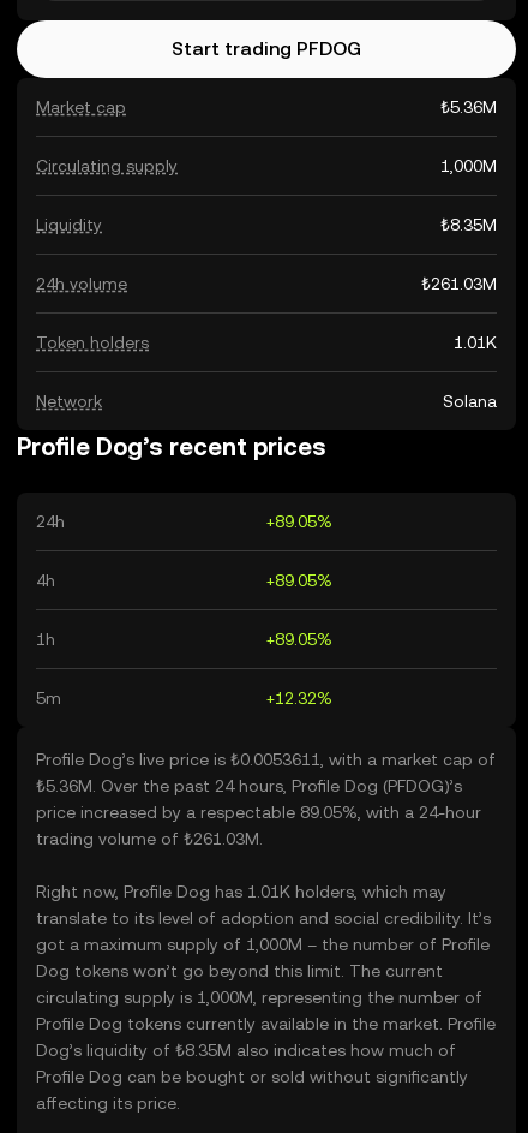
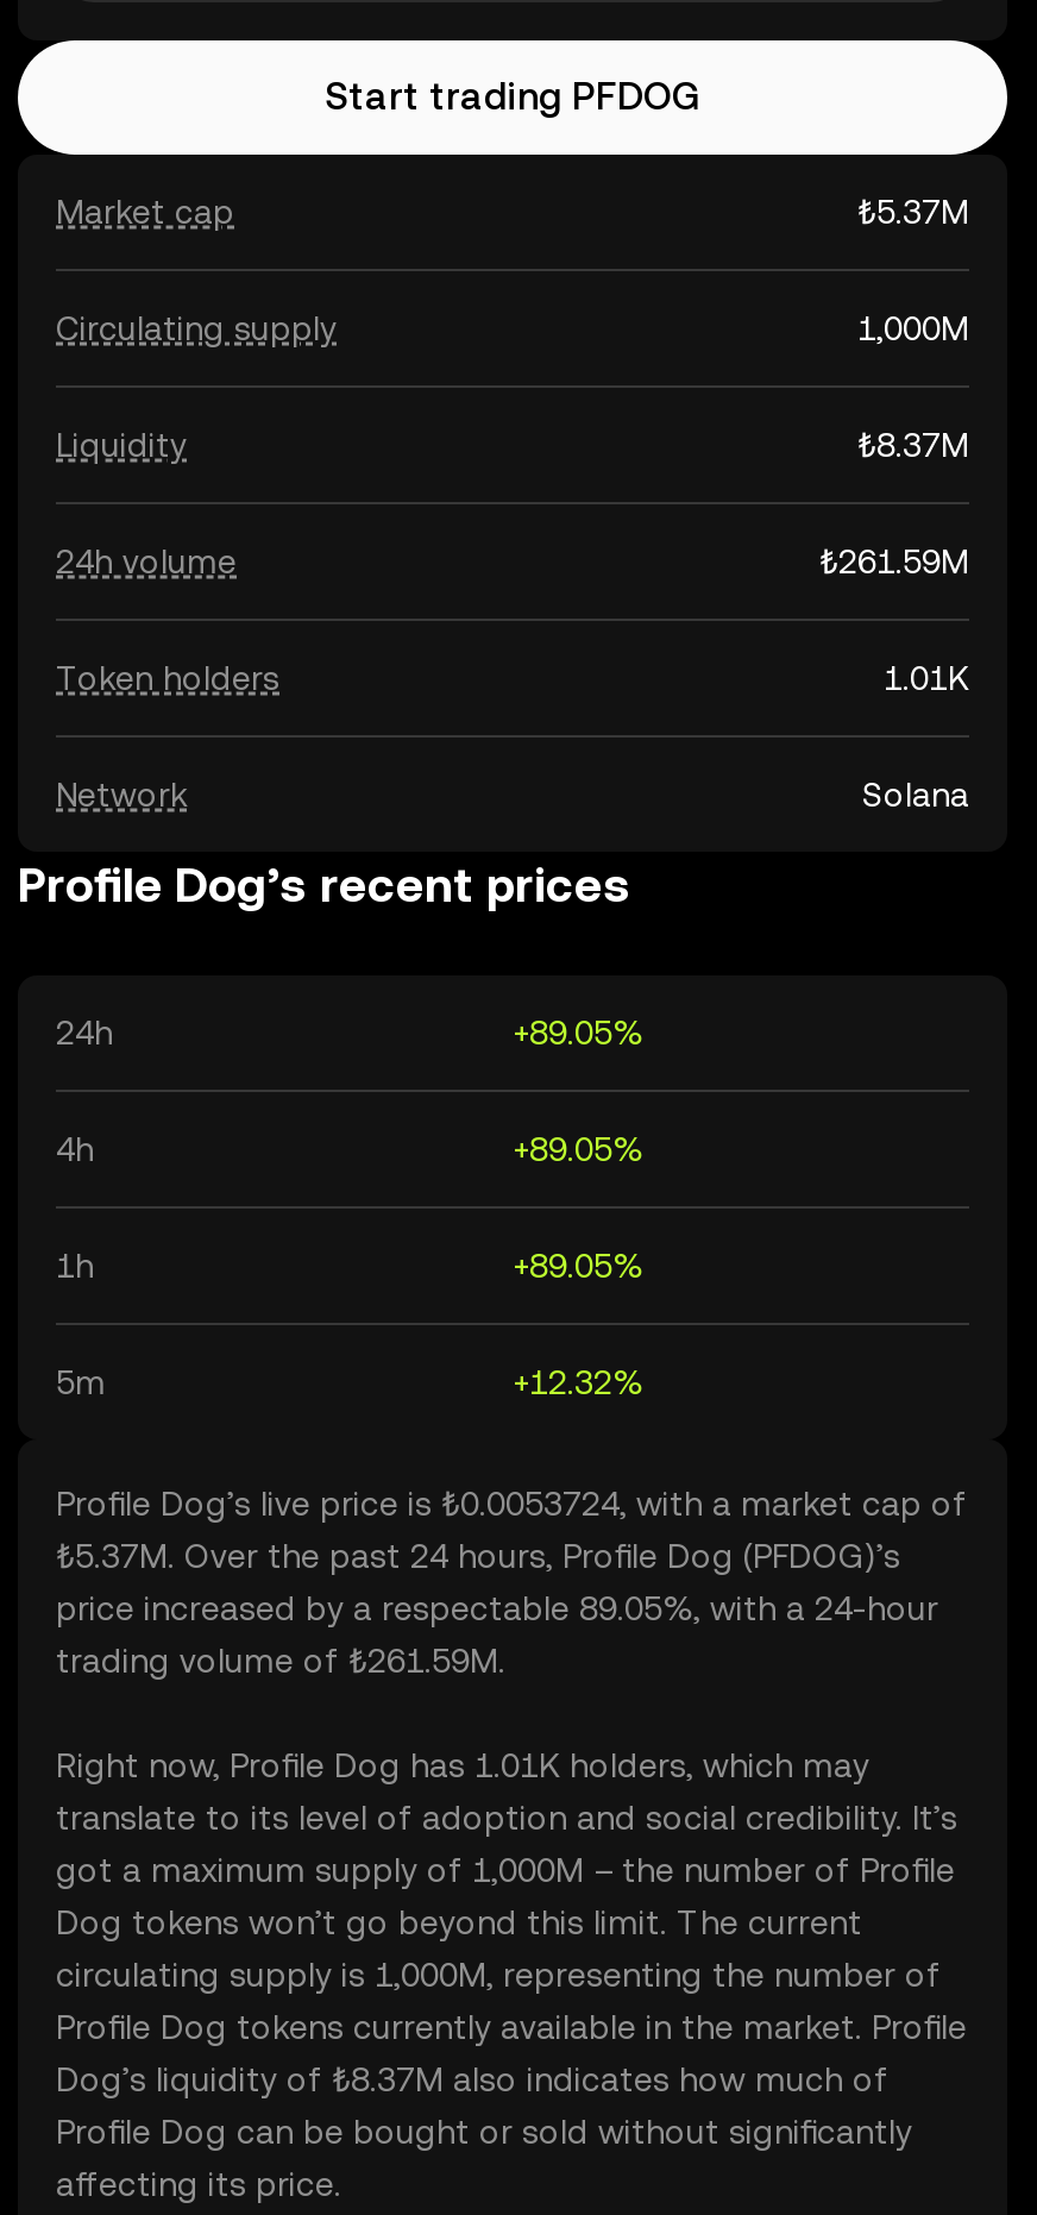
[440,97,497,117] ₺5.36M -> [857,193,969,231] ₺5.37M
[440,215,497,234] ₺8.35M -> [857,426,969,464] ₺8.37M
[421,274,497,293] ₺261.03M -> [819,542,969,581] ₺261.59M
[36,750,496,769] Profile Dog’s live price is ₺0.0053611, with a market cap of -> [56,1485,967,1523] Profile Dog’s live price is ₺0.0053724, with a market cap of
[36,776,462,795] ₺5.36M. Over the past 24 hours, Profile Dog (PFDOG)’s -> [56,1537,900,1575] ₺5.37M. Over the past 24 hours, Profile Dog (PFDOG)’s
[36,829,263,848] trading volume of ₺261.03M. -> [56,1642,505,1680] trading volume of ₺261.59M.
[36,1040,456,1060] Dog’s liquidity of ₺8.35M also indicates how much of -> [56,2060,888,2098] Dog’s liquidity of ₺8.37M also indicates how much of

